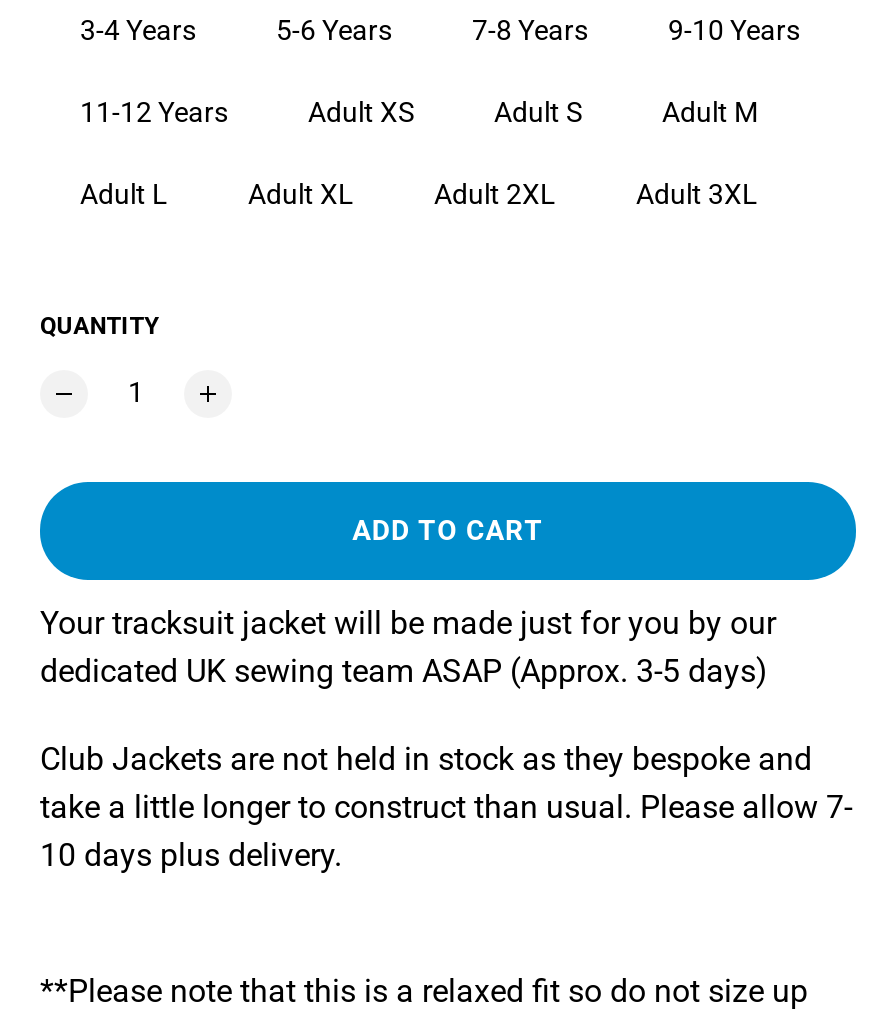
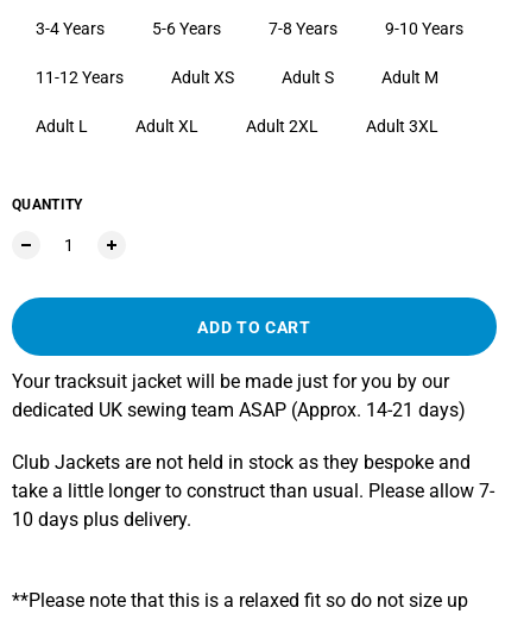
[40,651,768,689] dedicated UK sewing team ASAP (Approx. 3-5 days) -> [12,399,466,421] dedicated UK sewing team ASAP (Approx. 14-21 days)

